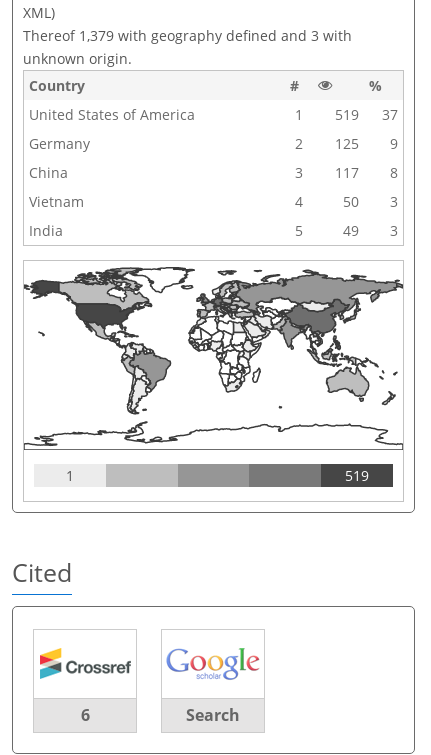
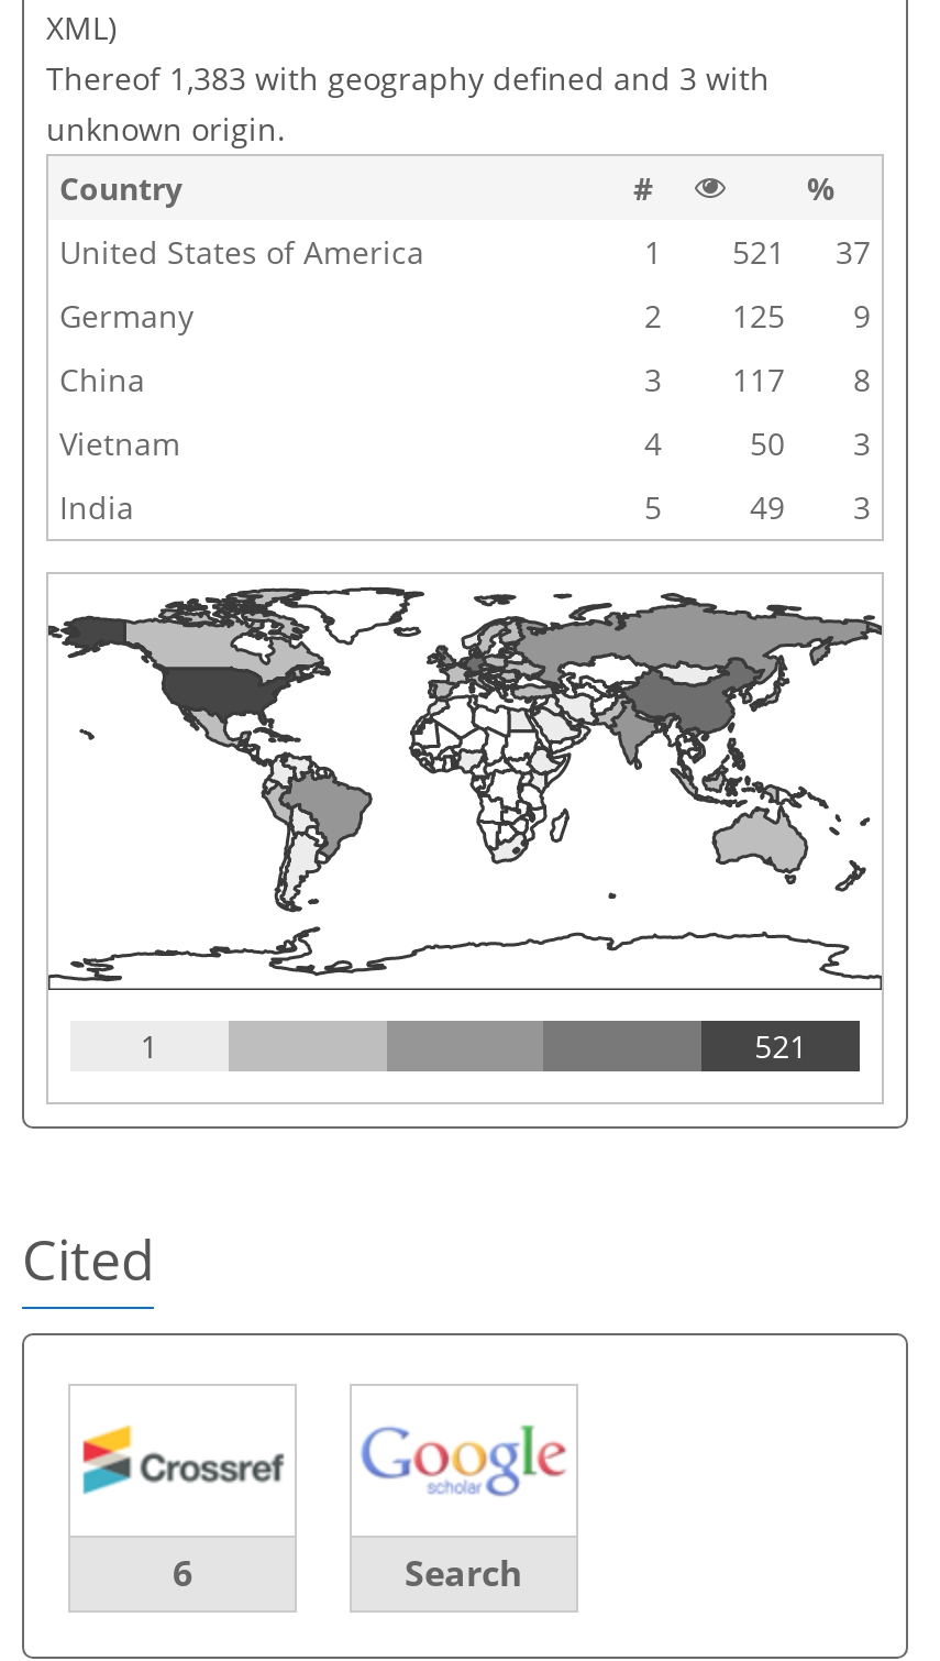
[23,26,352,45] Thereof 1,379 with geography defined and 3 with -> [46,57,770,99] Thereof 1,383 with geography defined and 3 with
[295,105,398,124] 1 519 37 -> [644,231,871,272] 1 521 37
[345,466,369,485] 519 -> [754,1026,807,1068] 521

